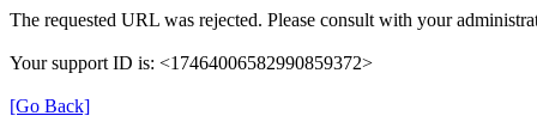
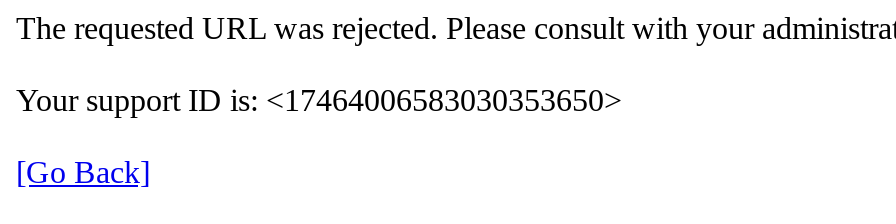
[10,53,373,73] Your support ID is: <17464006582990859372> -> [16,83,622,117] Your support ID is: <17464006583030353650>

